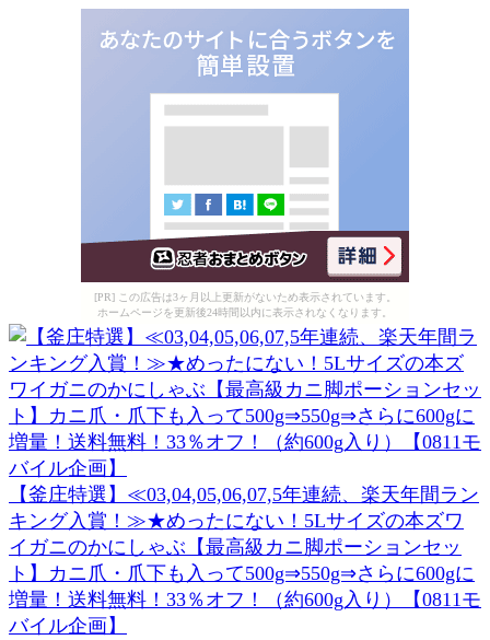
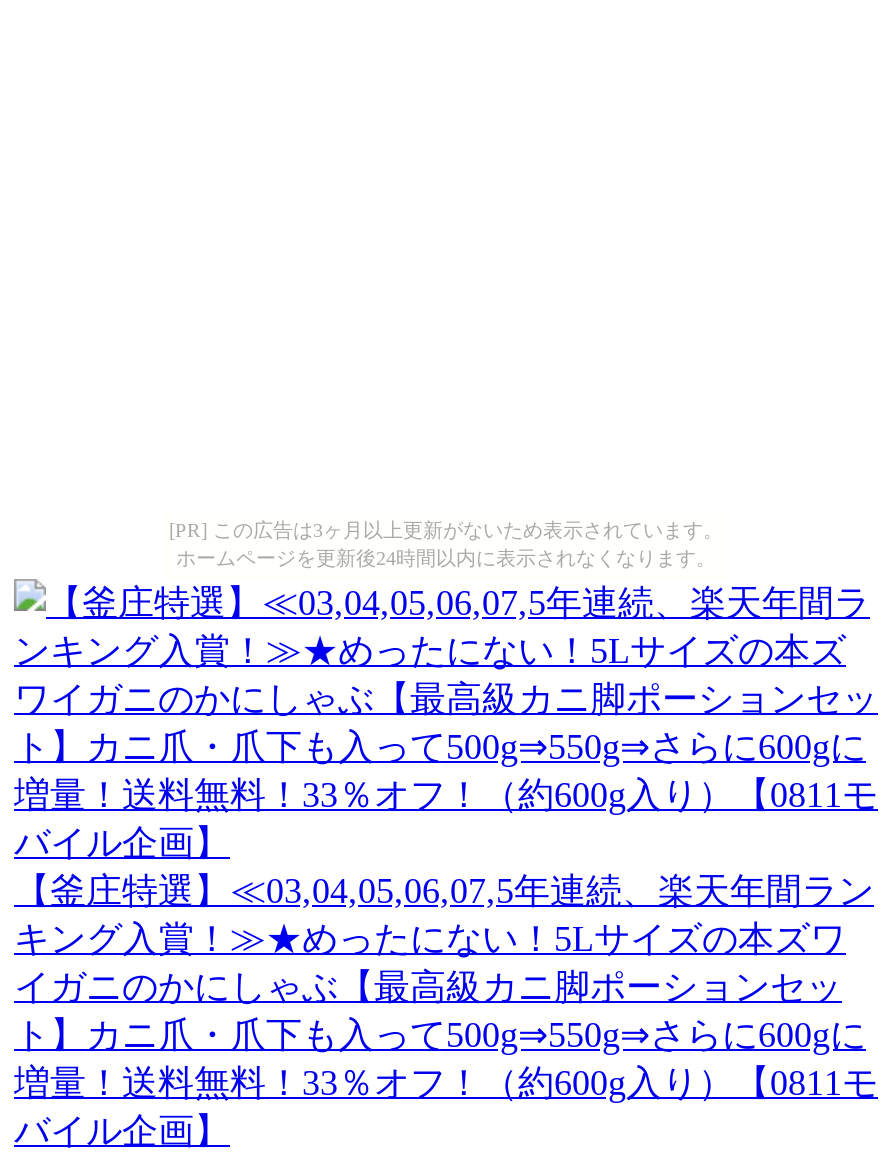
[80,8,410,283] [image] -> none

